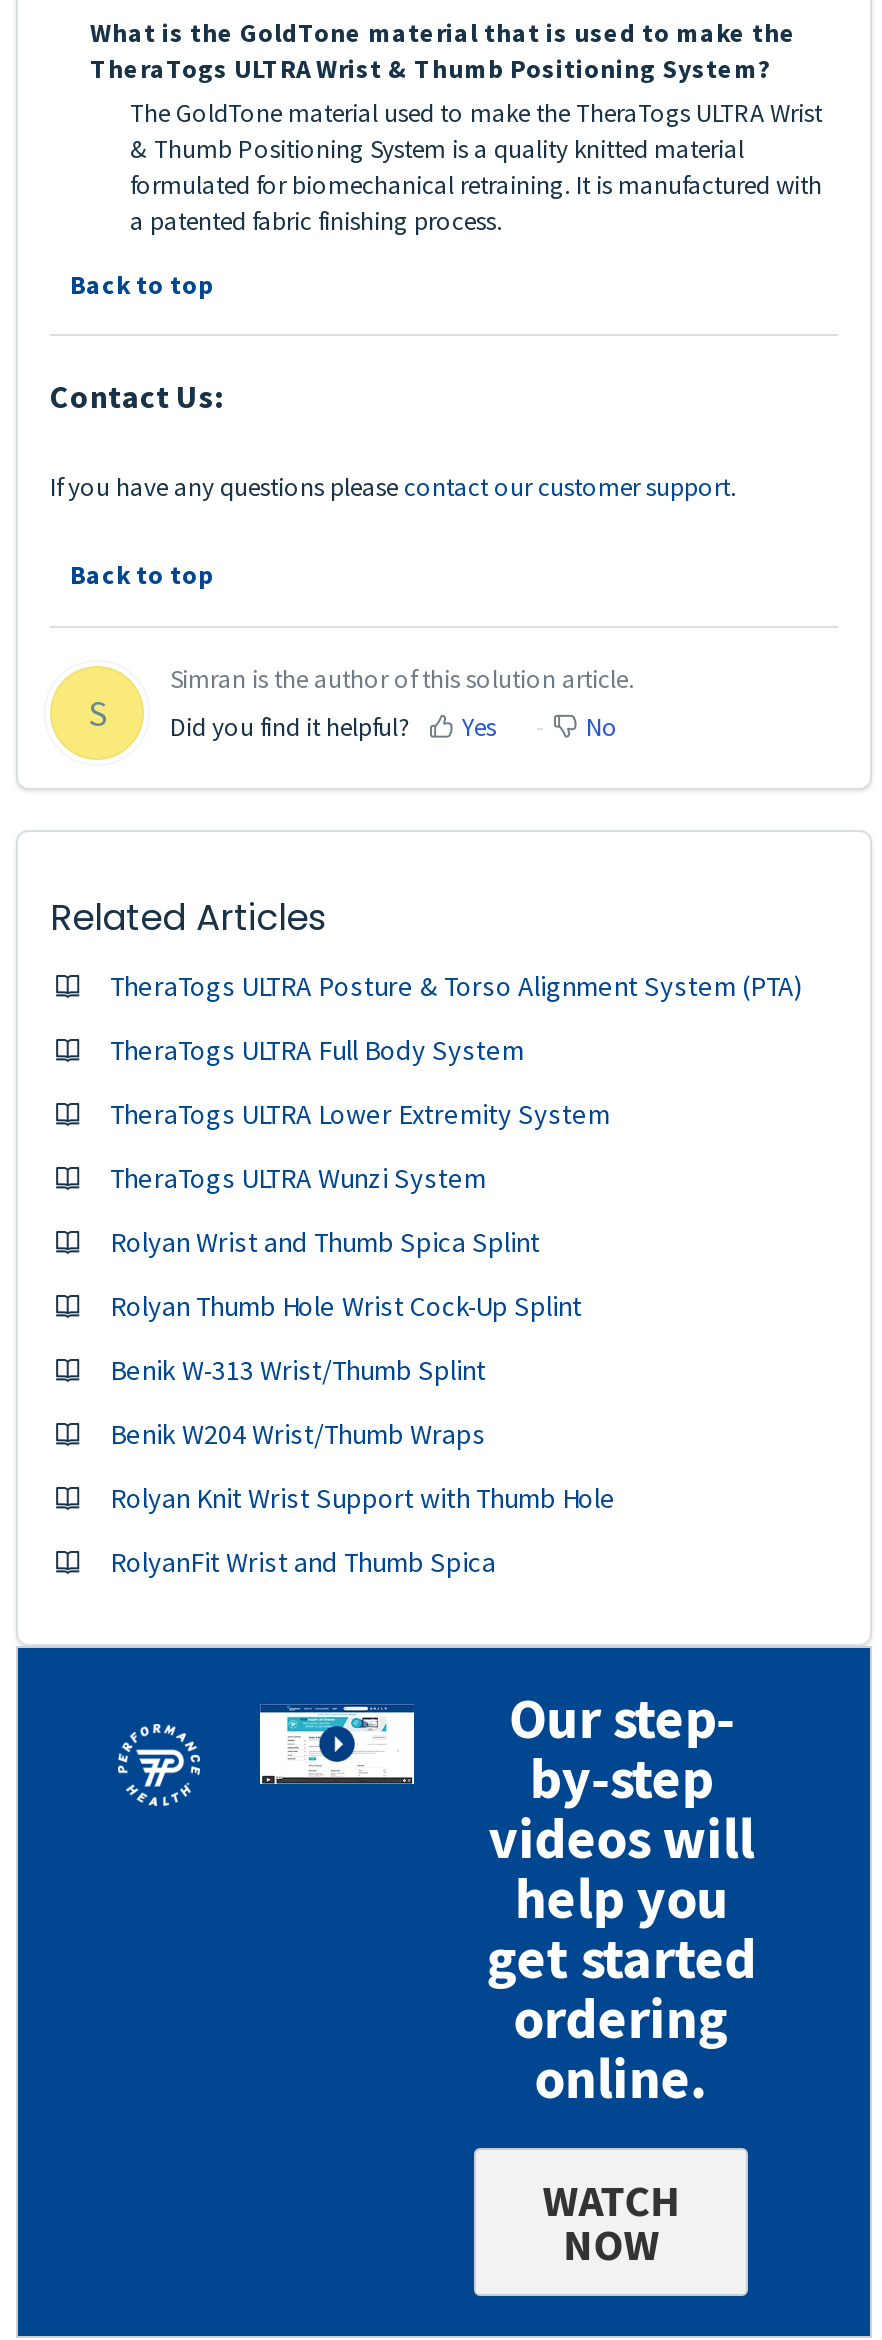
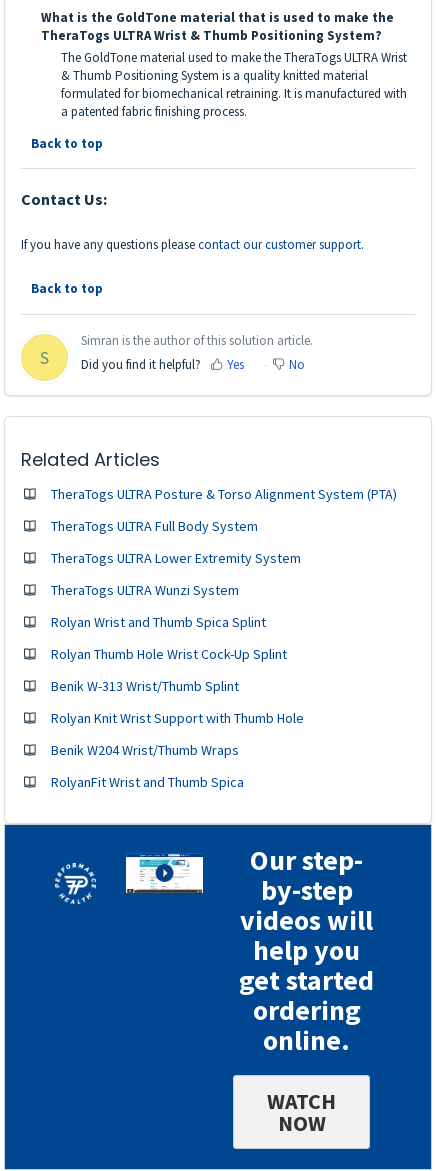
moved [110,1417,486,1453] -> [51,741,239,759]: Benik W204 Wrist/Thumb Wraps
moved [110,1481,616,1517] -> [51,709,304,727]: Rolyan Knit Wrist Support with Thumb Hole

